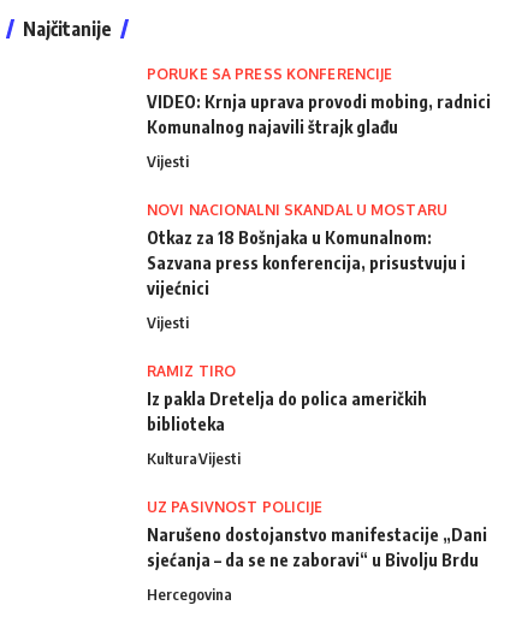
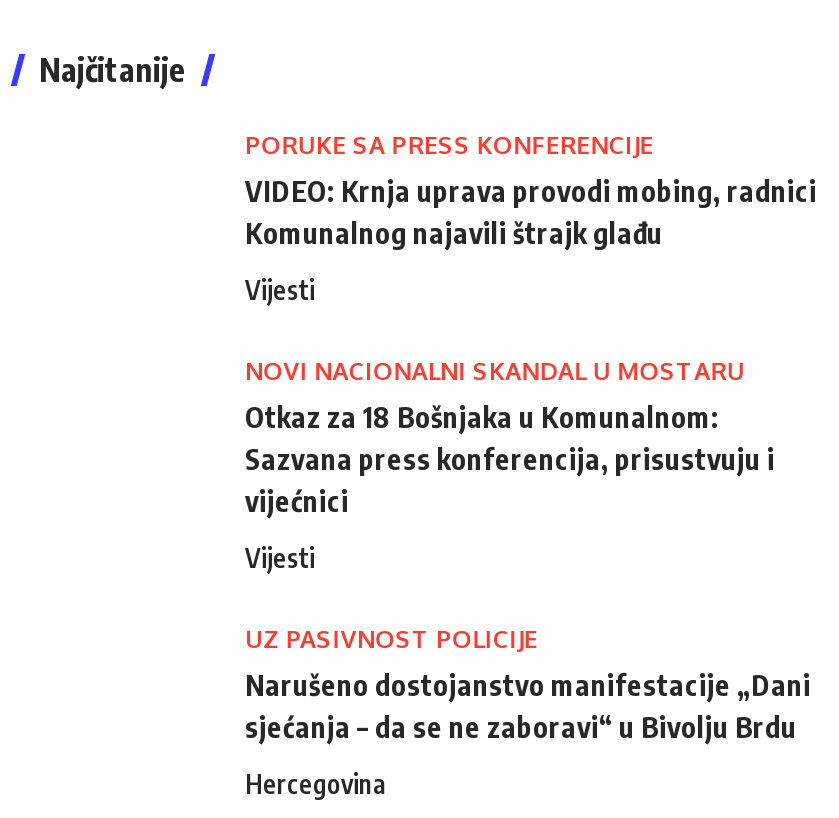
[147,362,427,467] RAMIZ TIRO | Iz pakla Dretelja do polica američkih | biblioteka | KulturaVijesti -> none

